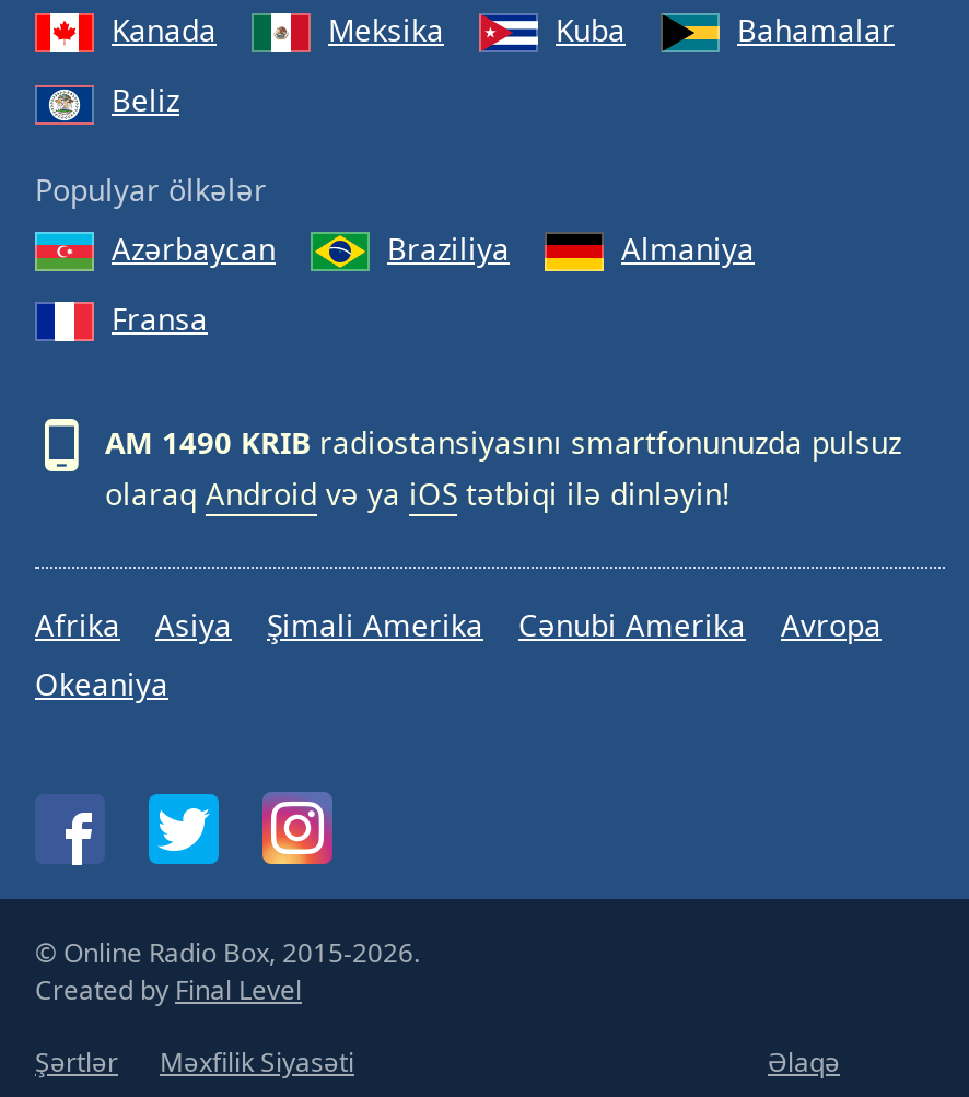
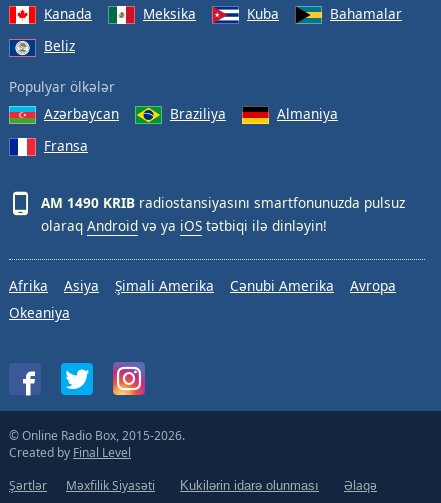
none -> [180,478,319,493] Kukilərin idarə olunması

